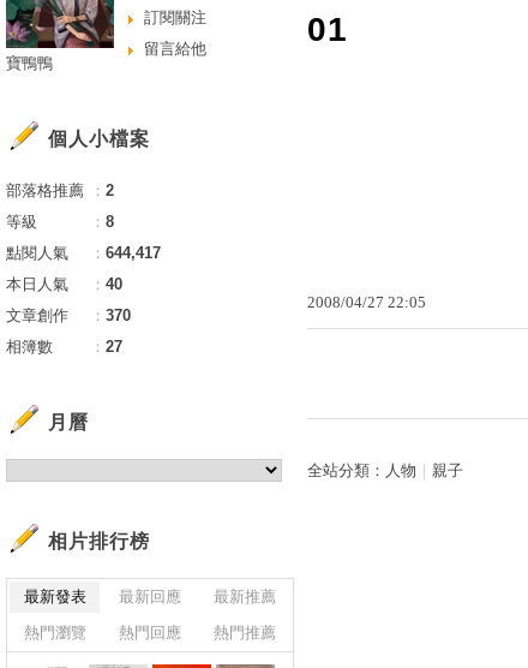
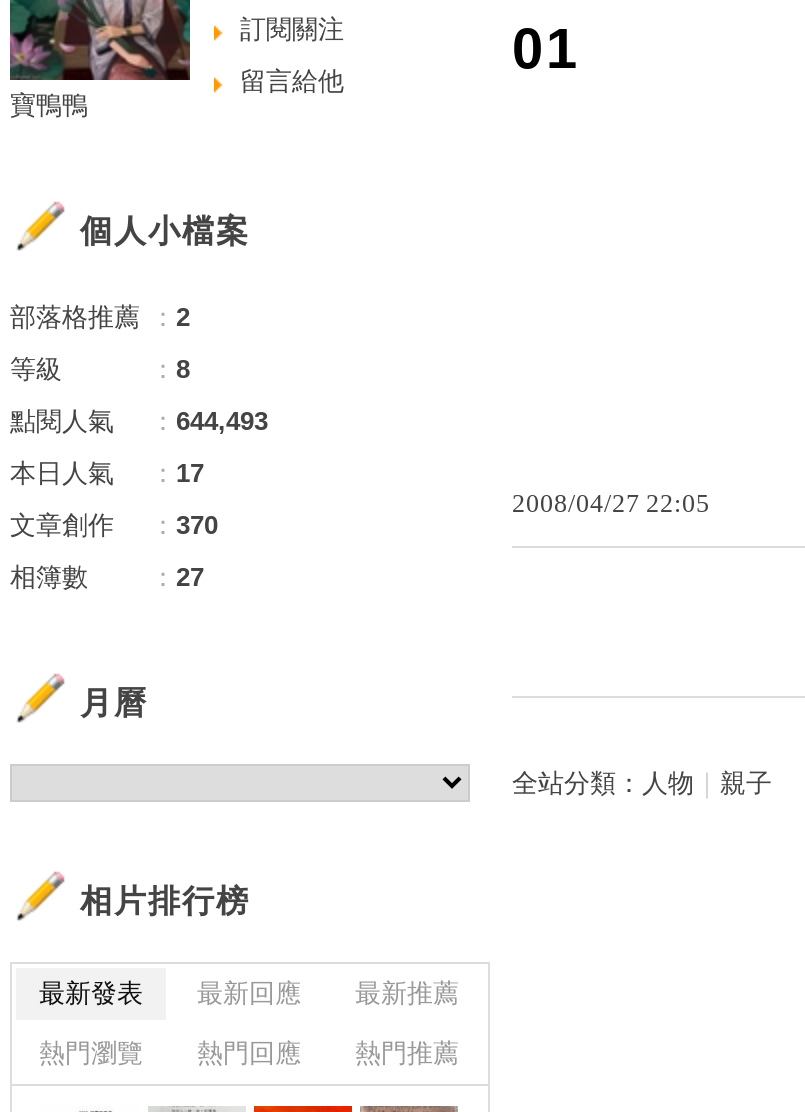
[6,244,161,262] 點閱人氣 ：644,417 -> [10,406,268,436] 點閱人氣 ：644,493
[6,275,122,293] 本日人氣 ：40 -> [10,458,204,488] 本日人氣 ：17

